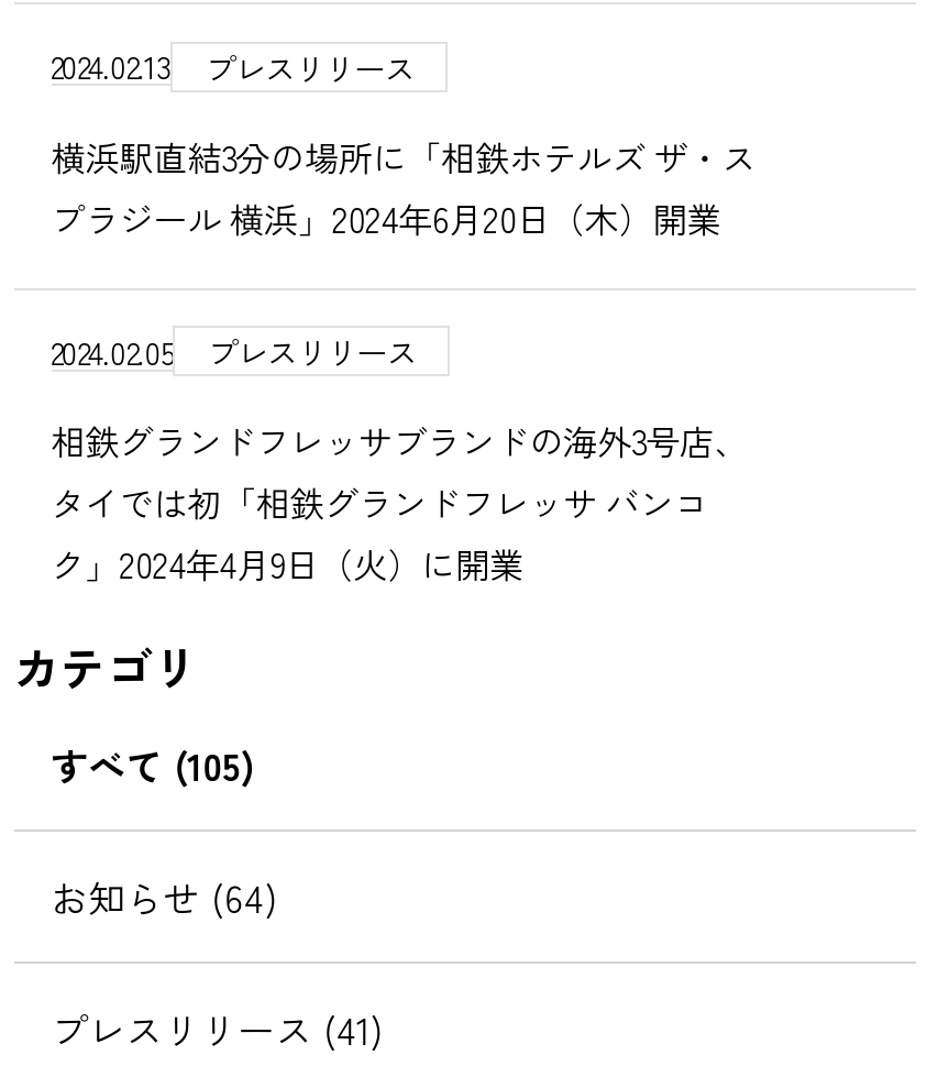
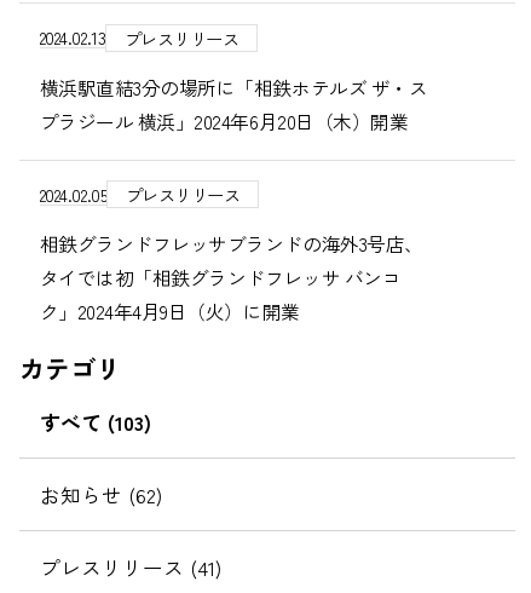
[51,737,253,792] すべて (105) -> [39,407,151,437] すべて (103)
[51,869,275,924] お知らせ (64) -> [39,479,162,509] お知らせ (62)

